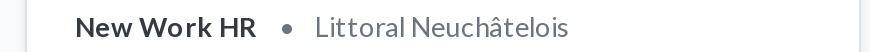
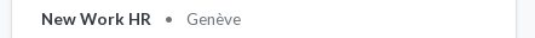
[315,11,569,43] Littoral Neuchâtelois -> [186,9,241,28] Genève

